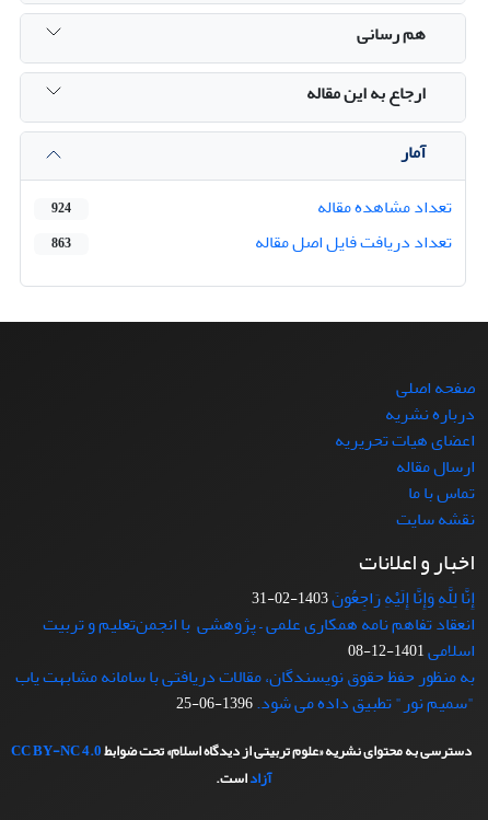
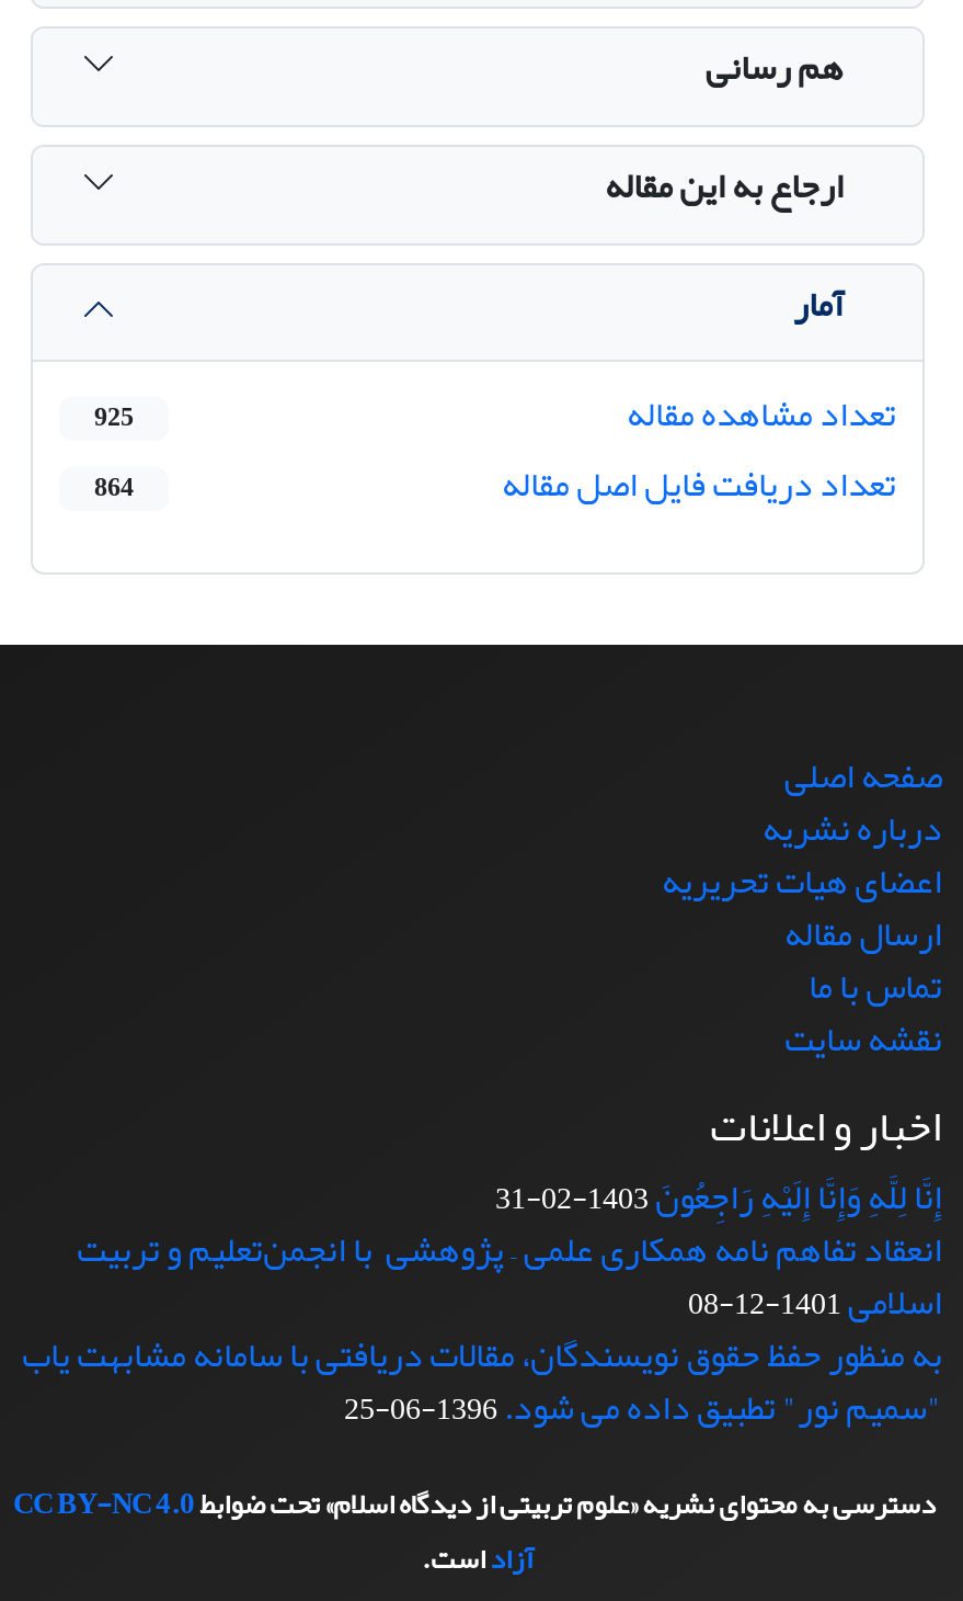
[51,196,71,221] 924 -> [94,393,134,443] 925
[51,231,71,256] 863 -> [94,463,134,514] 864

